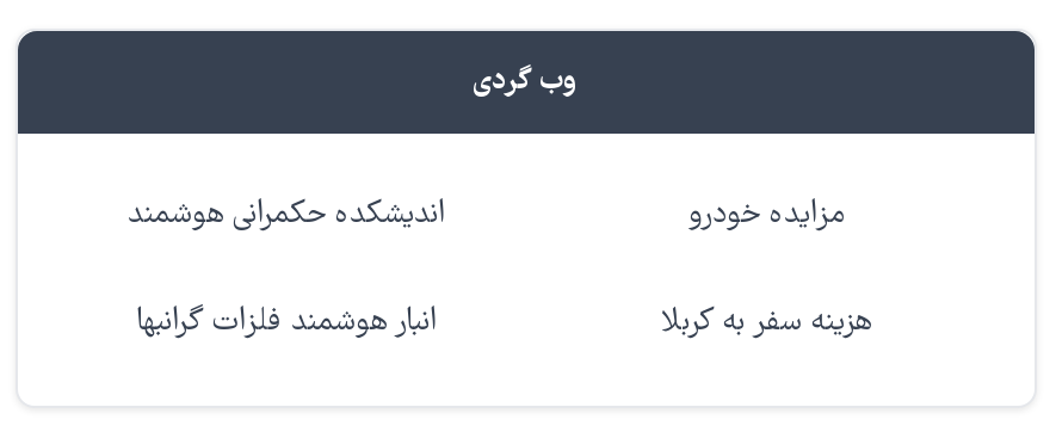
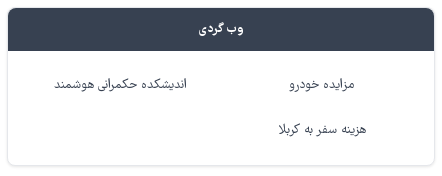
[136,300,437,345] انبار هوشمند فلزات گرانبها -> none

